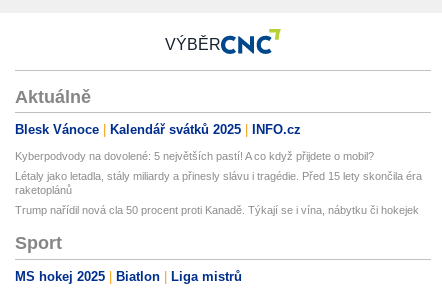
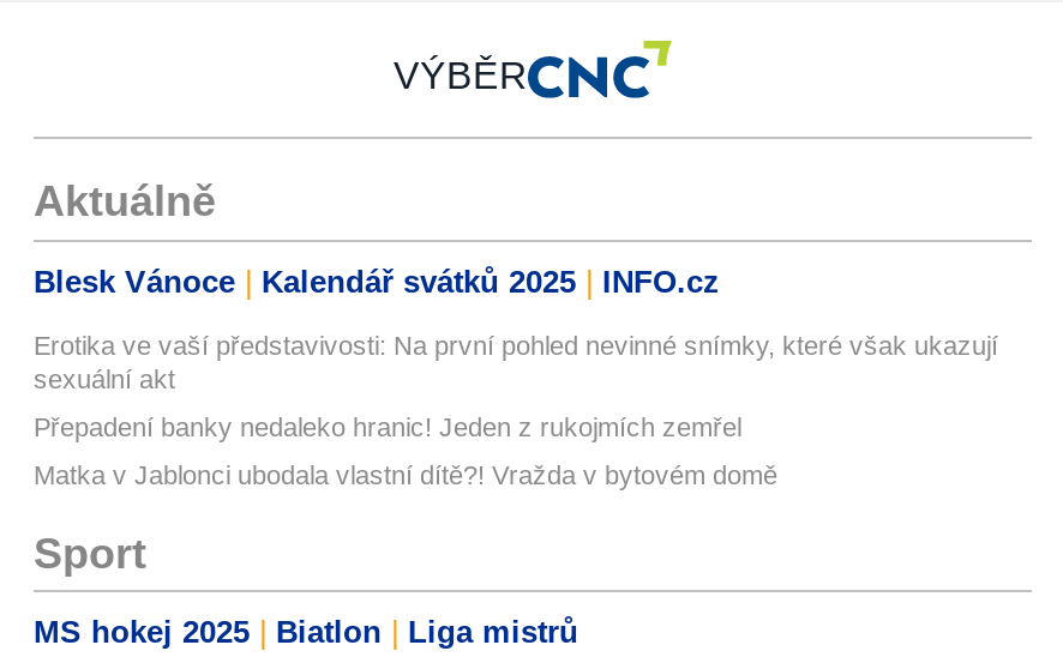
[15,150,374,162] Kyberpodvody na dovolené: 5 největších pastí! A co když přijdete o mobil? -> [34,331,998,394] Erotika ve vaší představivosti: Na první pohled nevinné snímky, které však ukazují | sexuální akt
[15,170,422,196] Létaly jako letadla, stály miliardy a přinesly slávu i tragédie. Před 15 lety skončila éra | raketoplánů -> [34,413,741,442] Přepadení banky nedaleko hranic! Jeden z rukojmích zemřel
[15,204,419,216] Trump nařídil nová cla 50 procent proti Kanadě. Týkají se i vína, nábytku či hokejek -> [34,461,777,490] Matka v Jablonci ubodala vlastní dítě?! Vražda v bytovém domě

